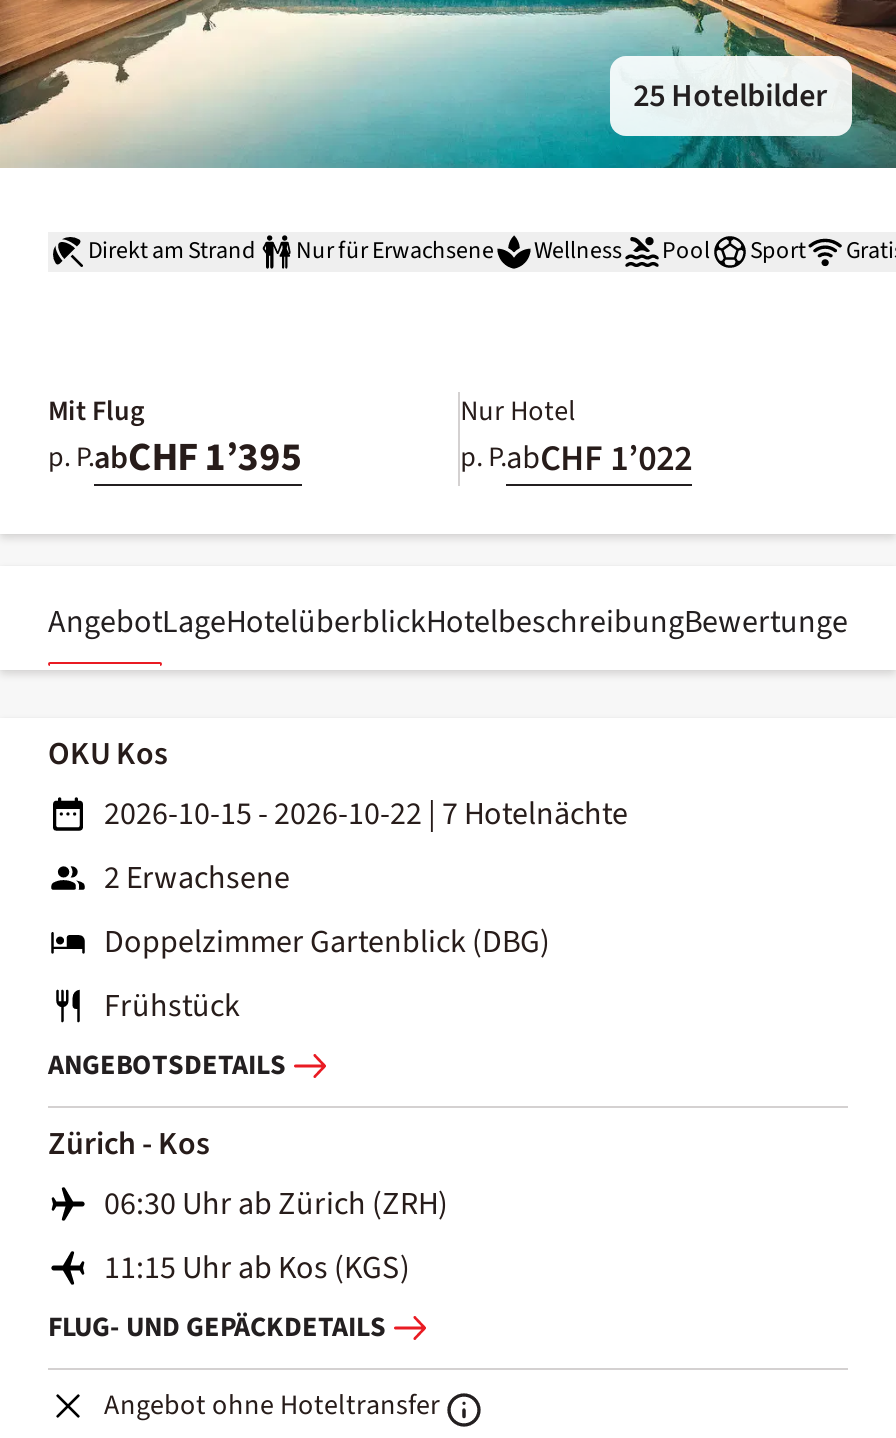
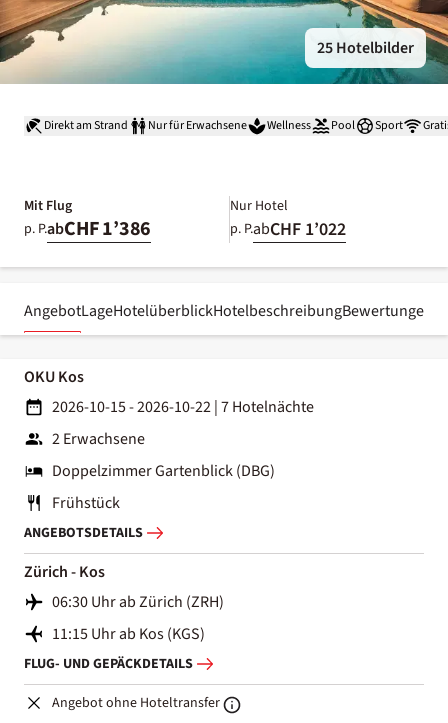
[48,430,302,486] p. P.abCHF 1’395 -> [24,215,151,243] p. P.abCHF 1’386

